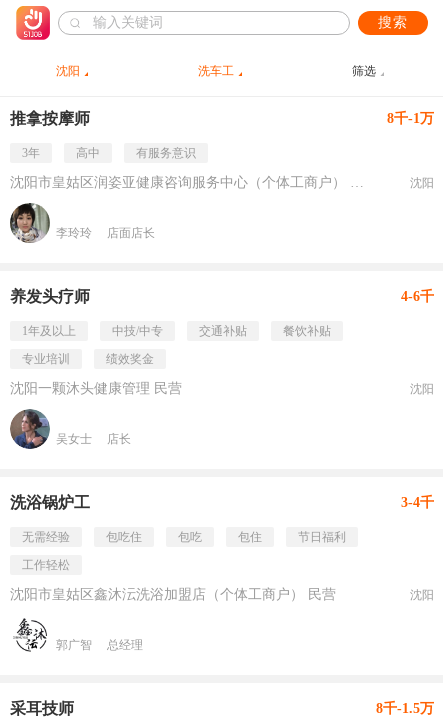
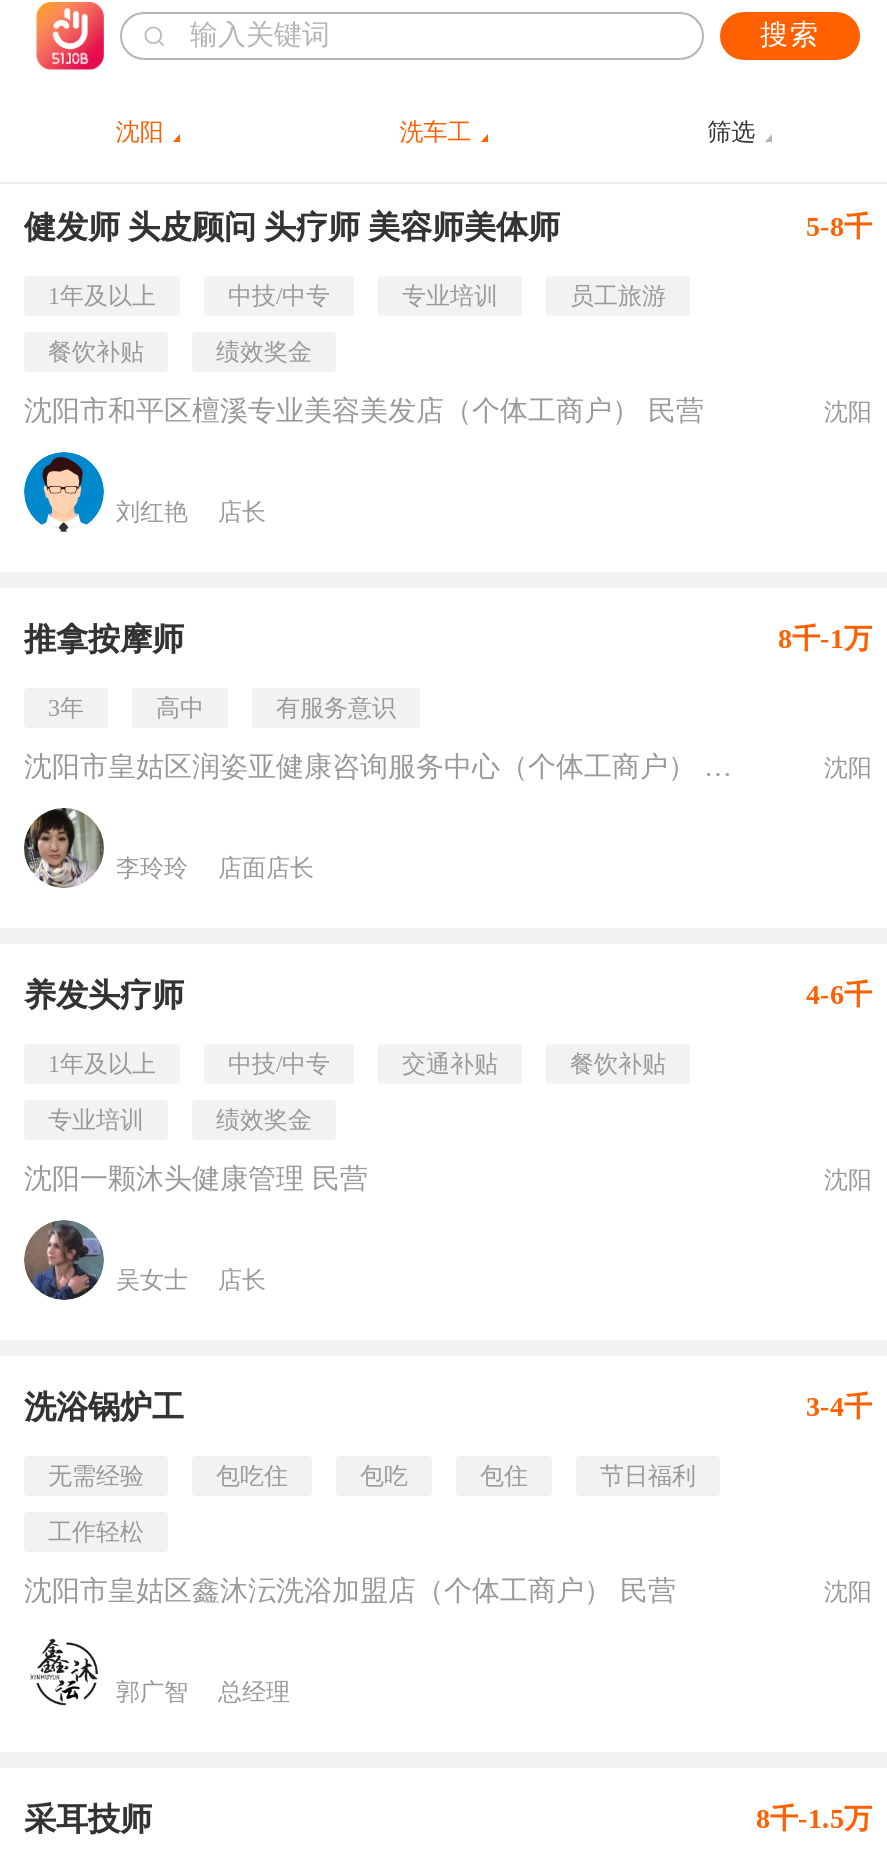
none -> [22,442,266,534] [image] | 刘红艳 | 店长
none -> [24,210,872,426] 健发师 头皮顾问 头疗师 美容师美体师 | 5-8千 | 1年及以上 | 中技/中专 | 专业培训 | 员工旅游 | 餐饮补贴 | 绩效奖金 | 沈阳市和平区檀溪专业美容美发店（个体工商户） 民营 | 沈阳

